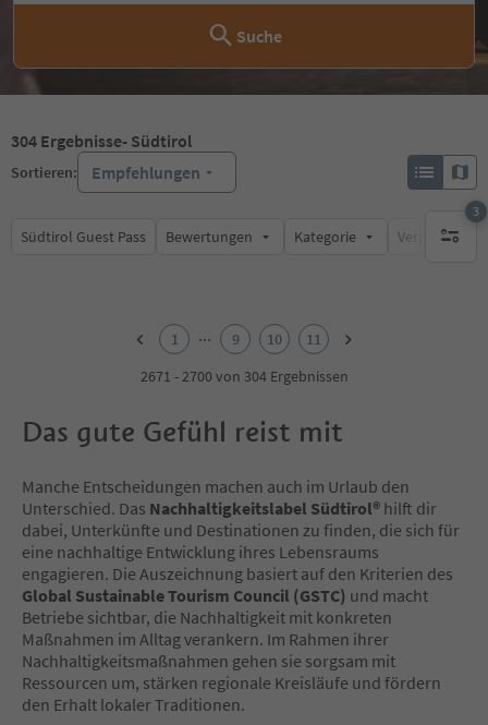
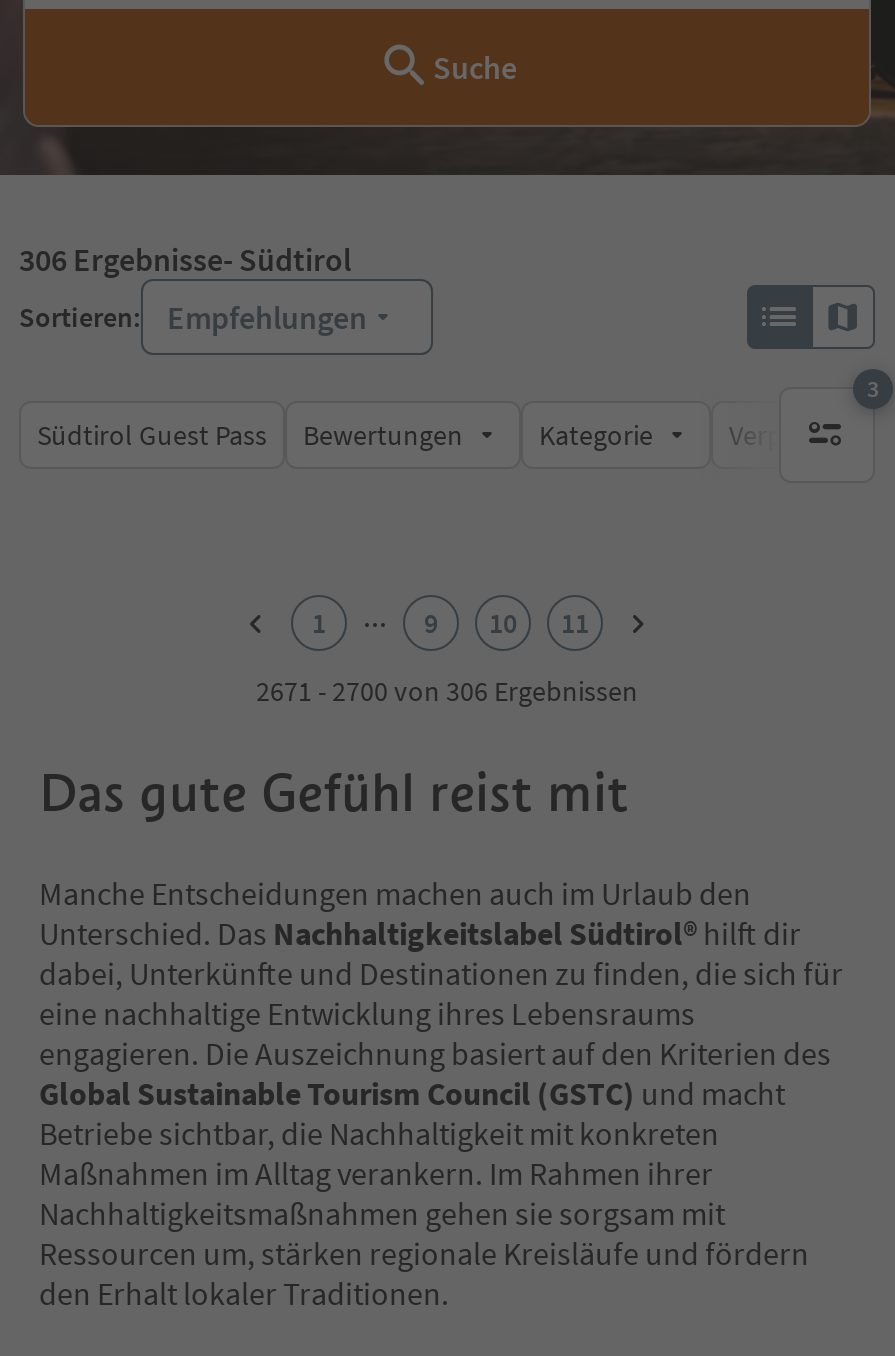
[11,130,192,152] 304 Ergebnisse - Südtirol -> [19,239,351,279] 306 Ergebnisse - Südtirol
[140,366,348,386] 2671 - 2700 von 304 Ergebnissen -> [256,673,638,709] 2671 - 2700 von 306 Ergebnissen

